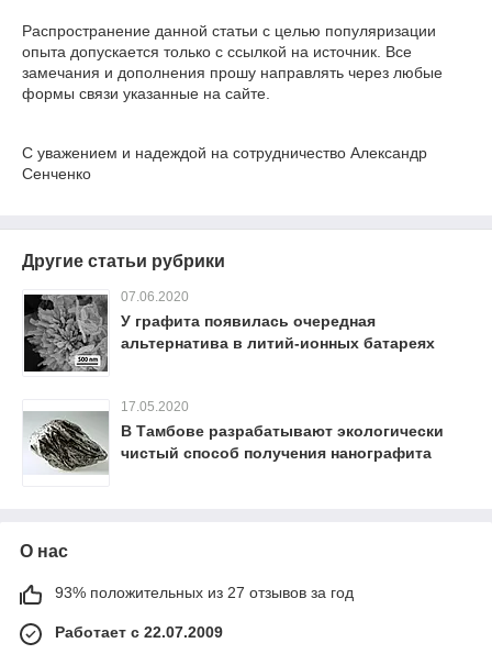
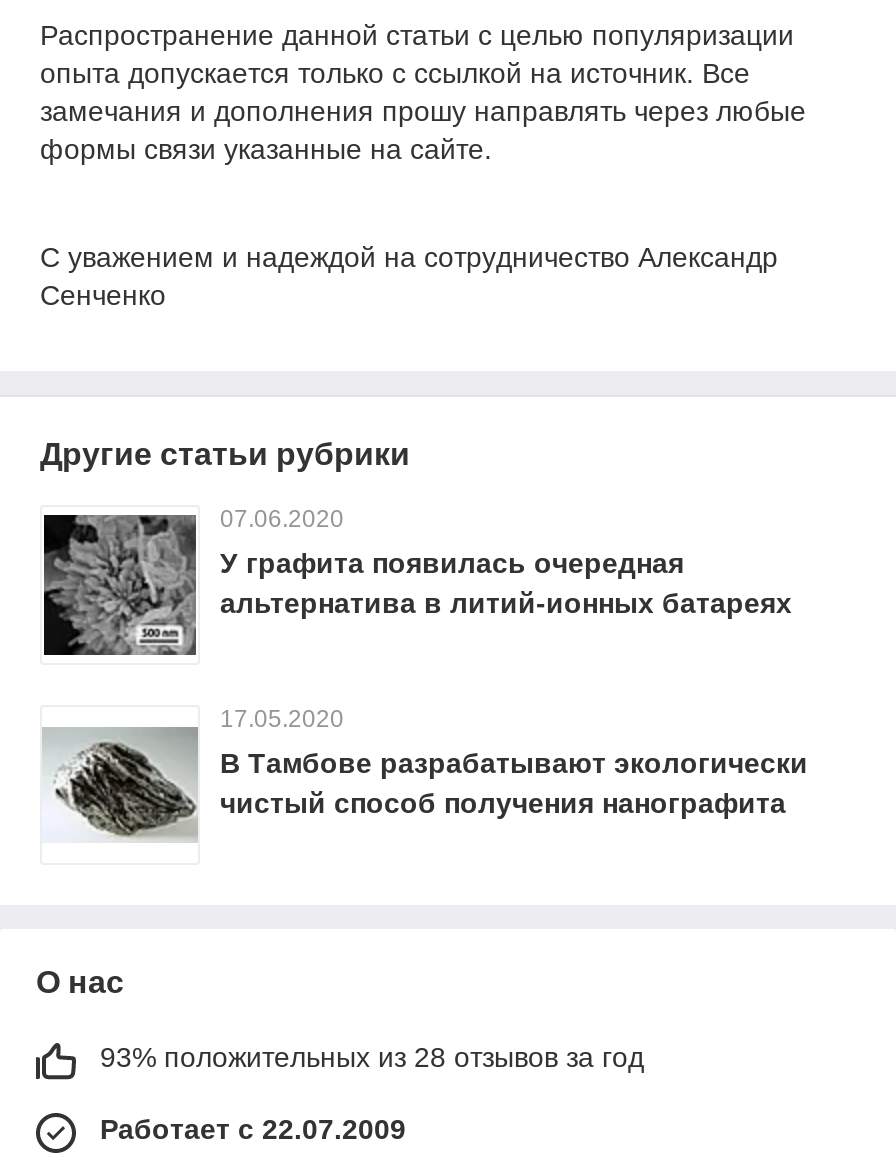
[55,584,354,601] 93% положительных из 27 отзывов за год -> [100,1041,644,1073] 93% положительных из 28 отзывов за год

